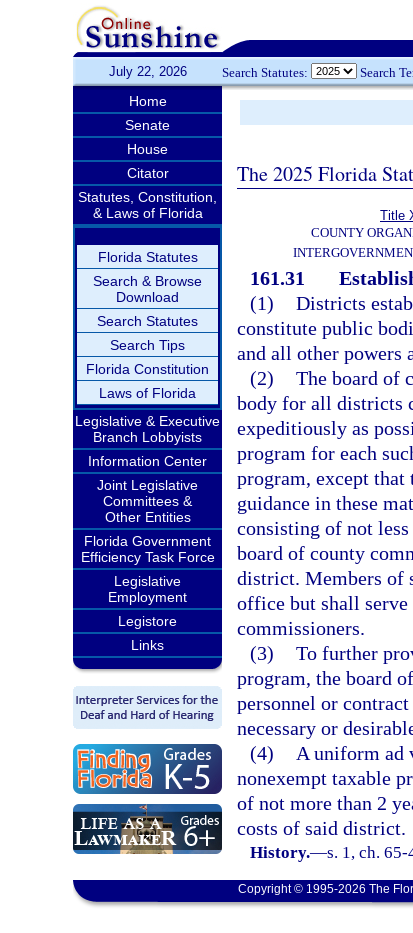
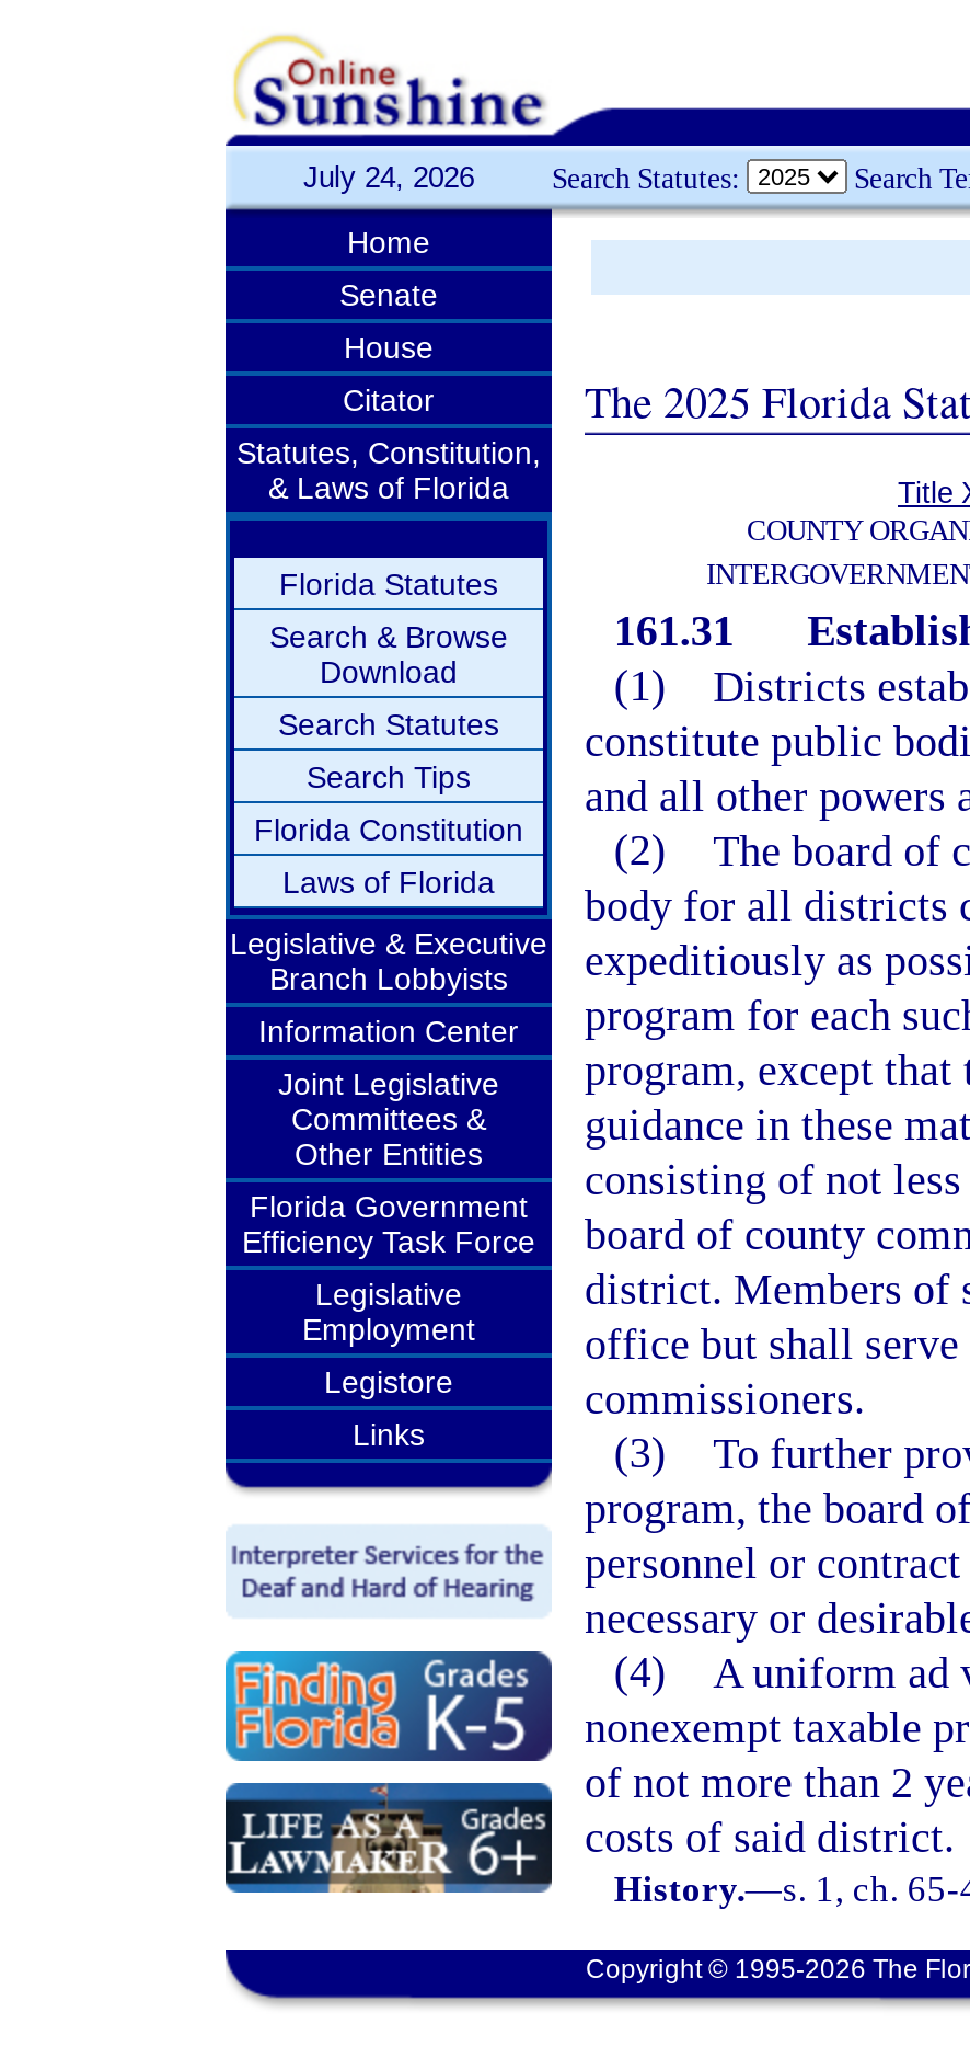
[108,64,186,79] July 22, 2026 -> [303,161,474,194] July 24, 2026

